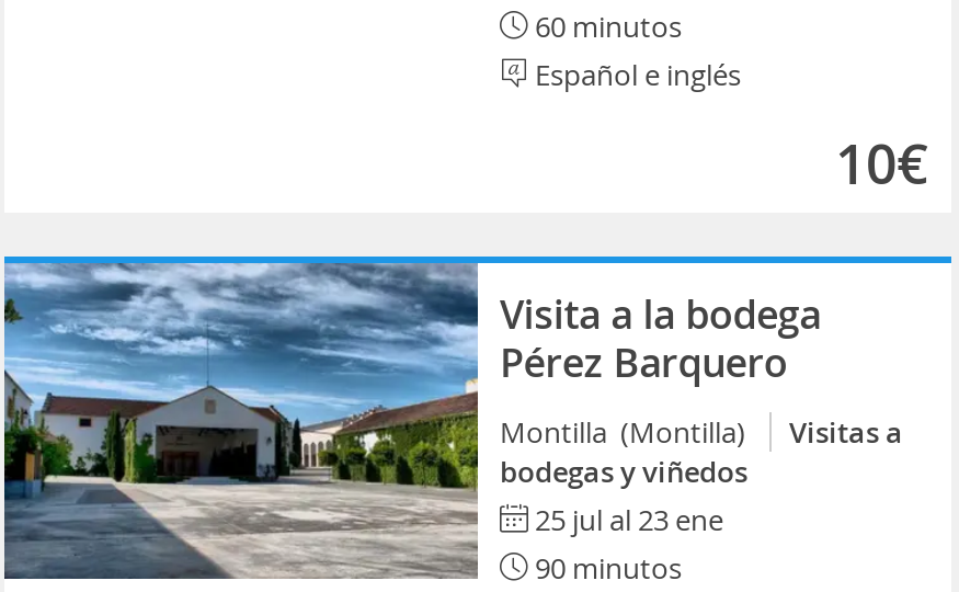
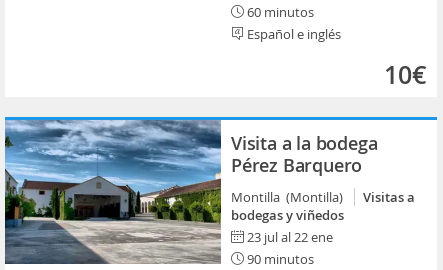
[535,500,723,539] 25 jul al 23 ene -> [247,228,333,246] 23 jul al 22 ene

